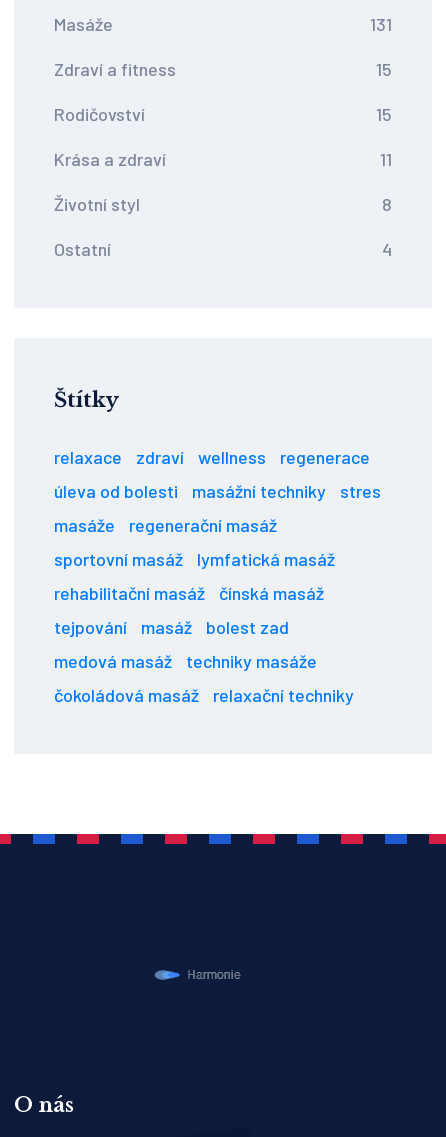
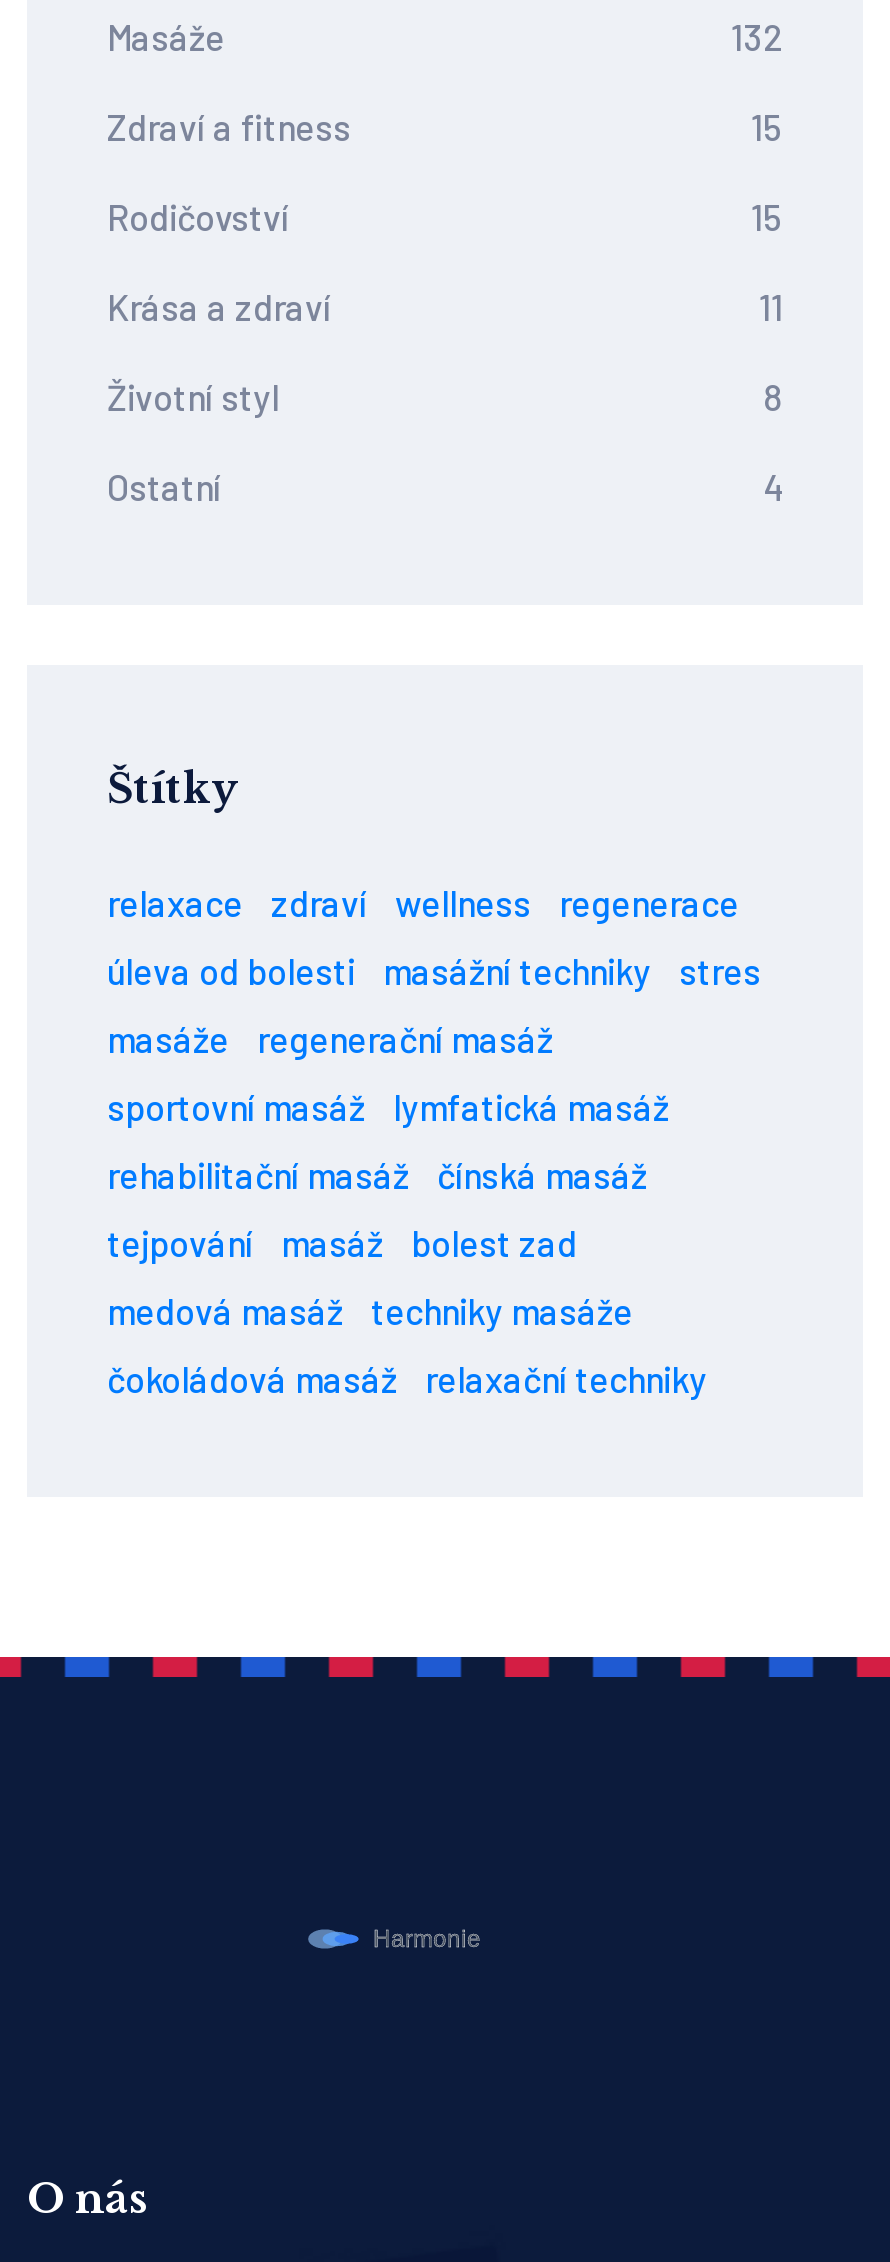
[370,13,392,35] 131 -> [731,15,783,59] 132

